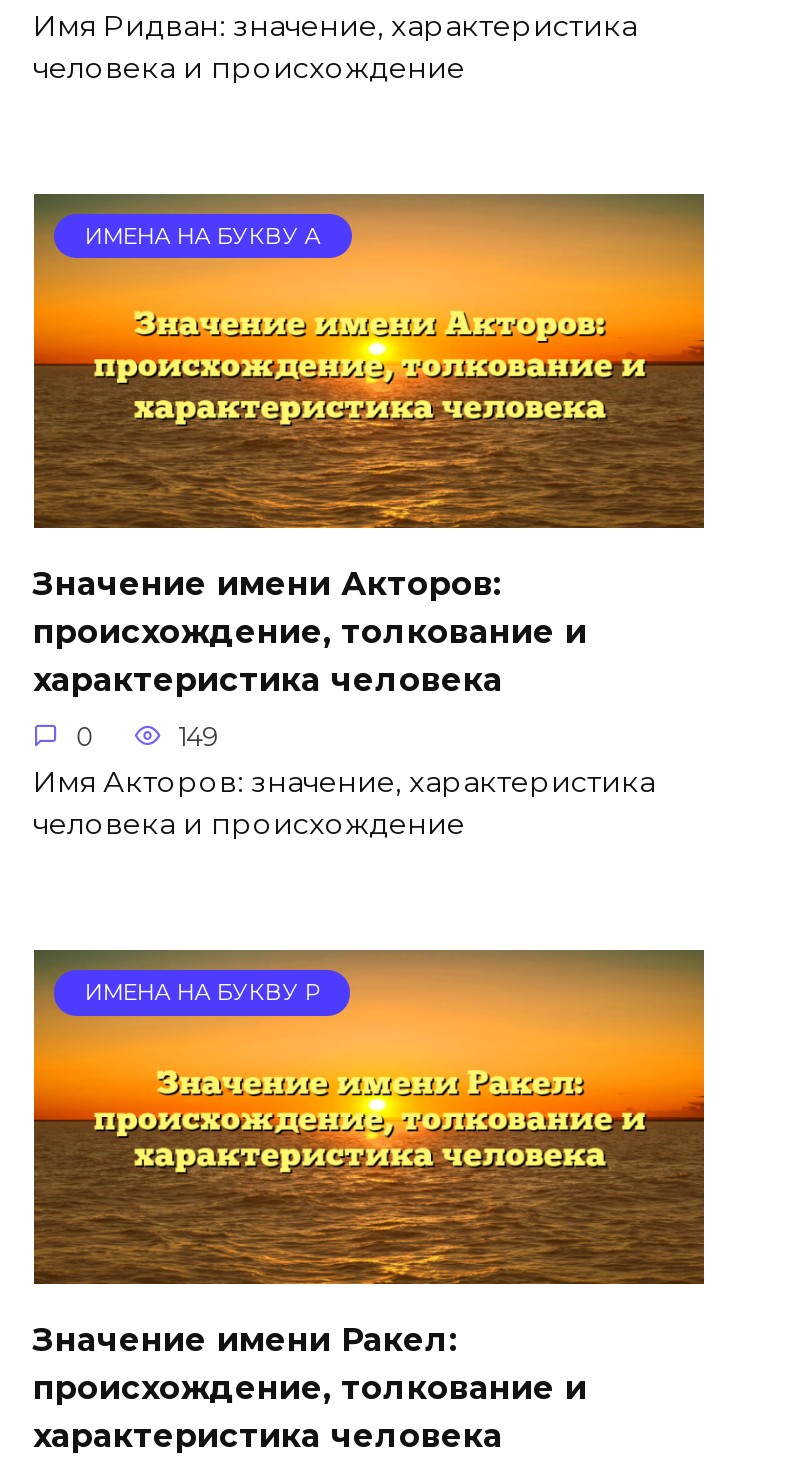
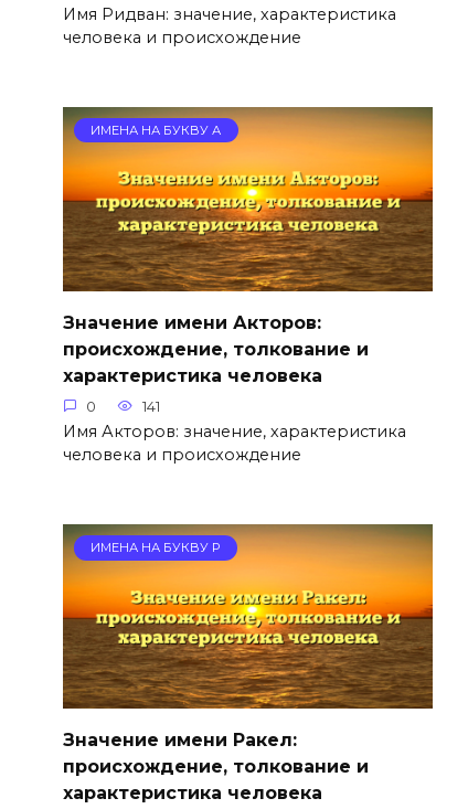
[178,721,218,751] 149 -> [142,398,160,415] 141

